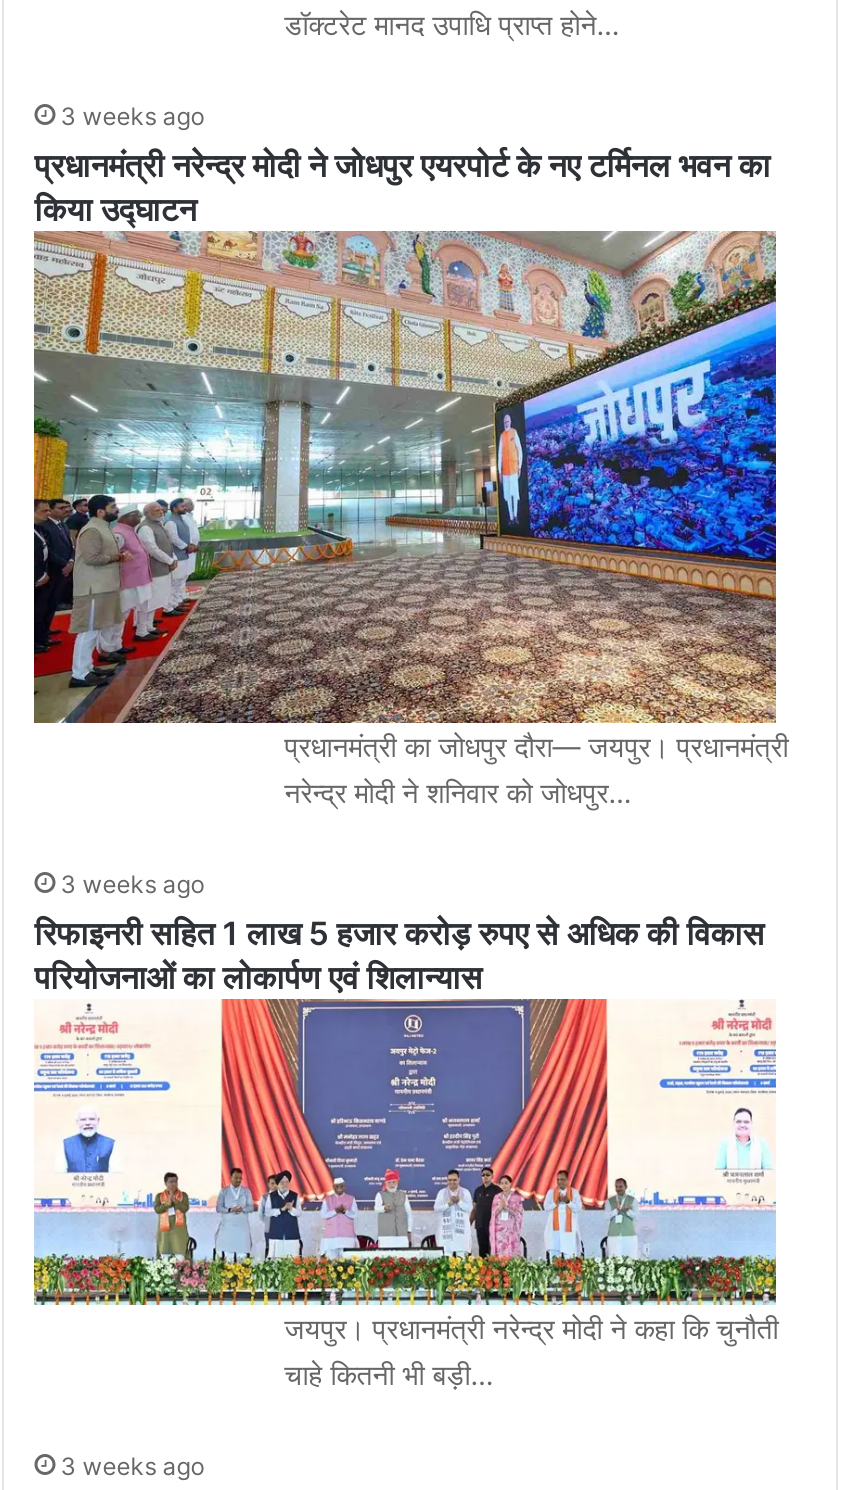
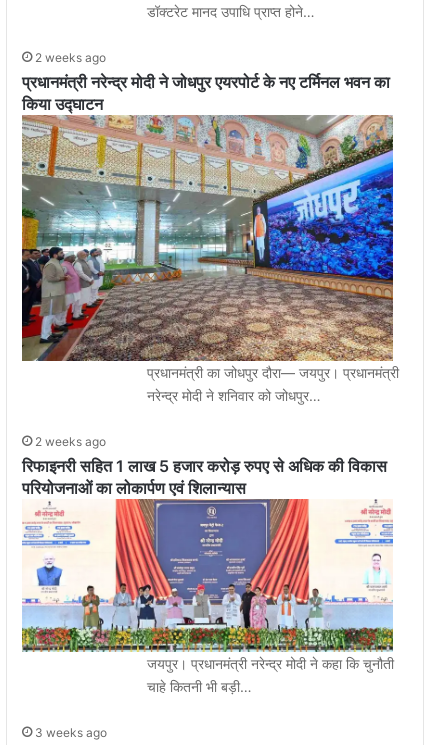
[61,101,205,131] 3 weeks ago -> [35,50,106,65] 2 weeks ago
[61,868,205,898] 3 weeks ago -> [35,434,106,449] 2 weeks ago

